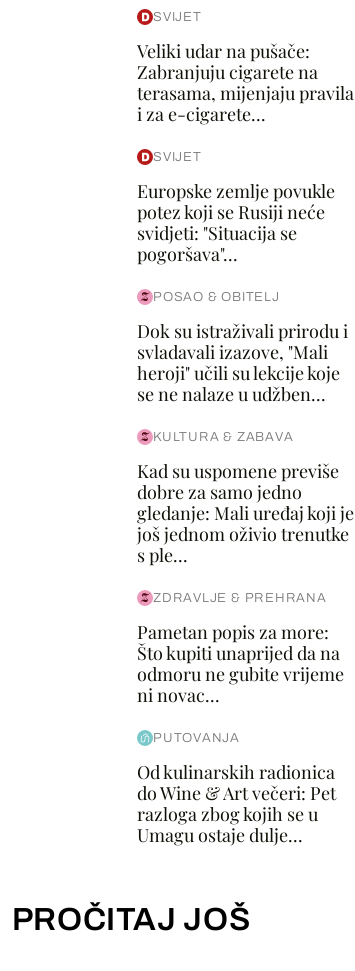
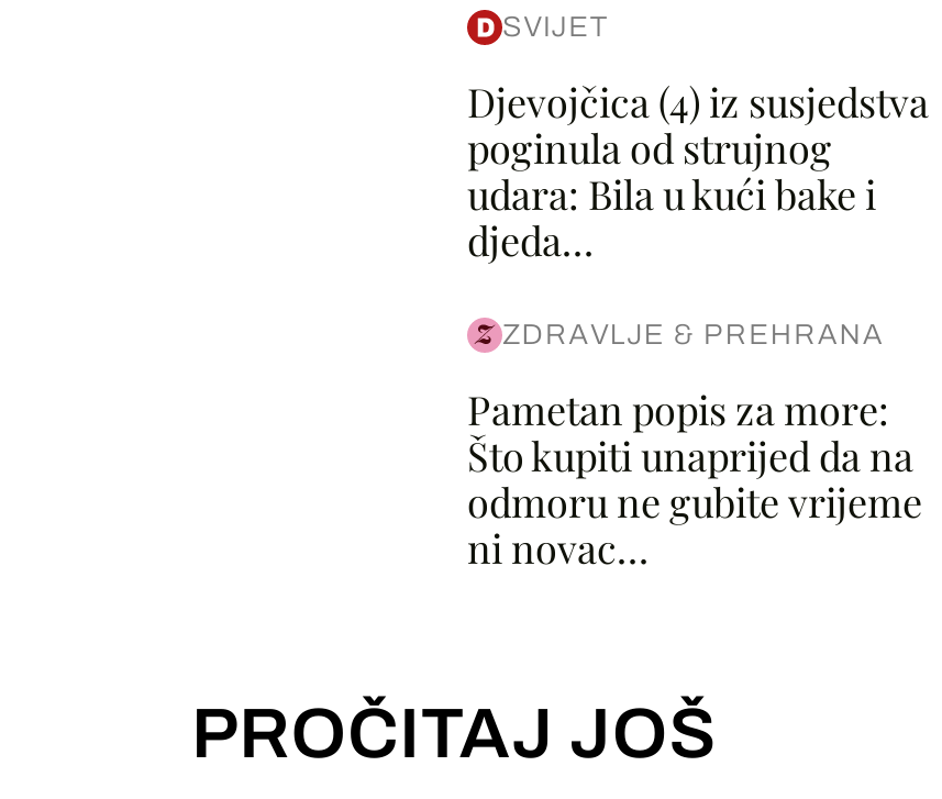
[137,39,354,567] Veliki udar na pušače: | Zabranjuju cigarete na | terasama, mijenjaju pravila | i za e-cigarete... | SVIJET | Europske zemlje povukle | potez koji se Rusiji neće | svidjeti: "Situacija se | pogoršava"... | POSAO & OBITELJ | Dok su istraživali prirodu i | svladavali izazove, "Mali | heroji" učili su lekcije koje | se ne nalaze u udžben... | KULTURA & ZABAVA | Kad su uspomene previše | dobre za samo jedno | gledanje: Mali uređaj koji je | još jednom oživio trenutke | s ple... -> [467,76,929,267] Djevojčica (4) iz susjedstva | poginula od strujnog | udara: Bila u kući bake i | djeda...
[137,731,336,847] PUTOVANJA | Od kulinarskih radionica | do Wine & Art večeri: Pet | razloga zbog kojih se u | Umagu ostaje dulje... -> none

